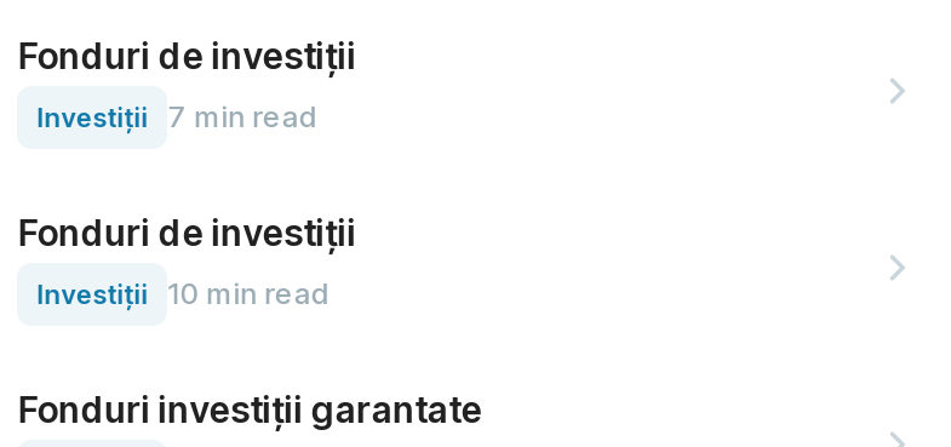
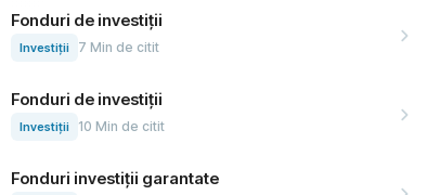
[37,98,318,134] Investiții 7 min read -> [20,39,160,55] Investiții 7 Min de citit
[37,275,330,311] Investiții 10 min read -> [20,118,165,134] Investiții 10 Min de citit

